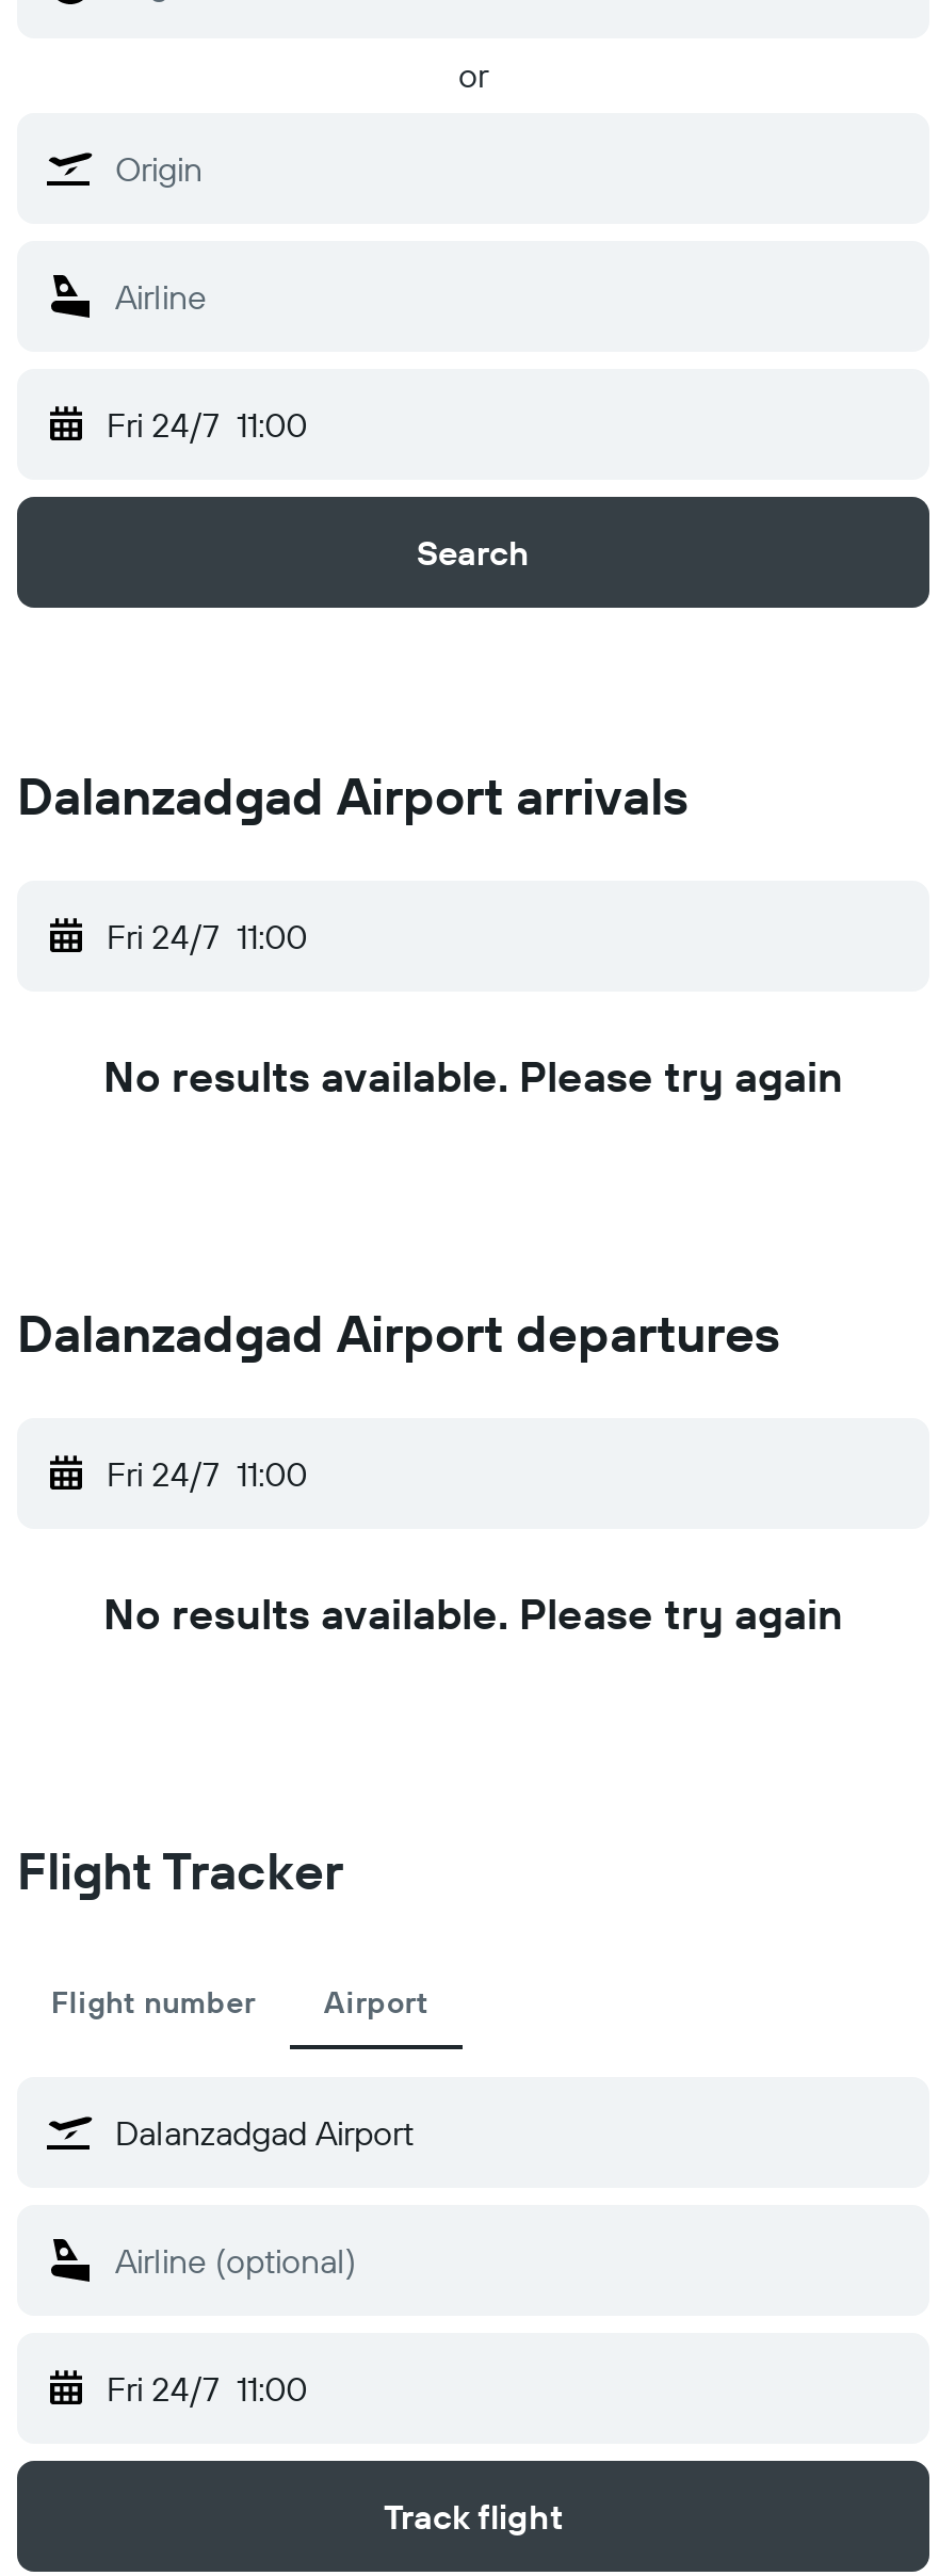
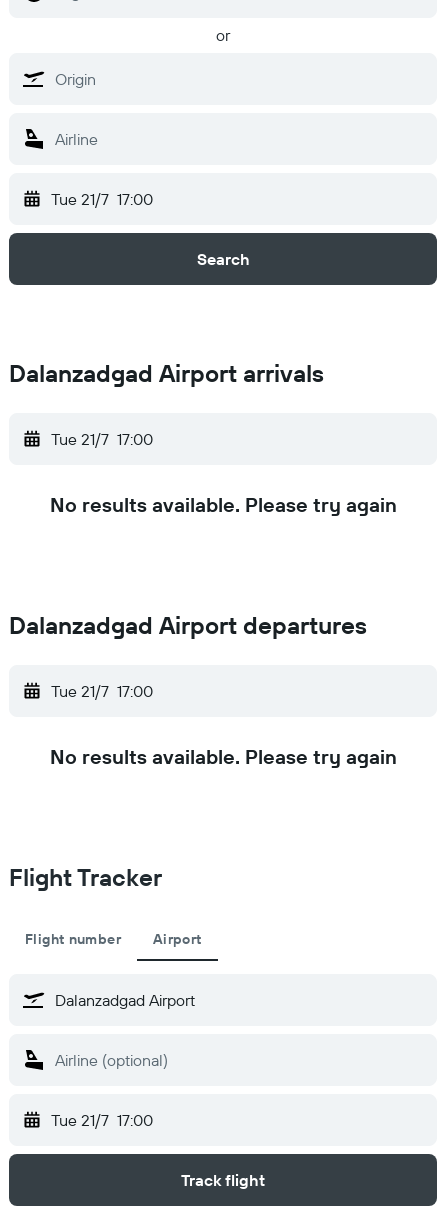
[107,403,307,446] Fri 24/7 11:00 -> [51,189,153,209] Tue 21/7 17:00
[107,915,307,957] Fri 24/7 11:00 -> [51,429,153,449] Tue 21/7 17:00
[107,1452,307,1495] Fri 24/7 11:00 -> [51,681,153,701] Tue 21/7 17:00
[107,2367,307,2410] Fri 24/7 11:00 -> [51,1110,153,1130] Tue 21/7 17:00

